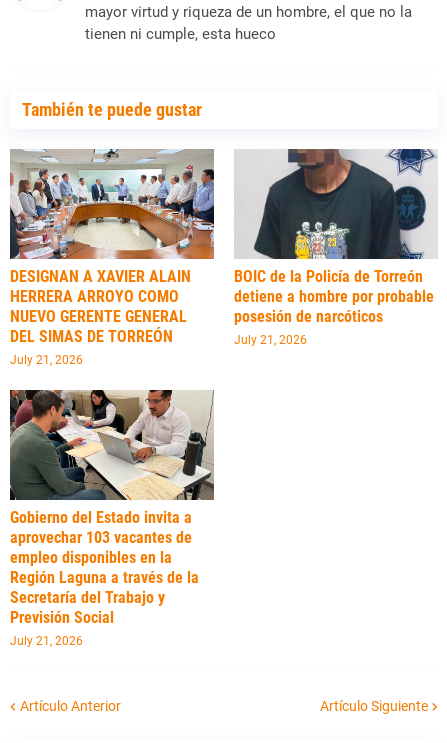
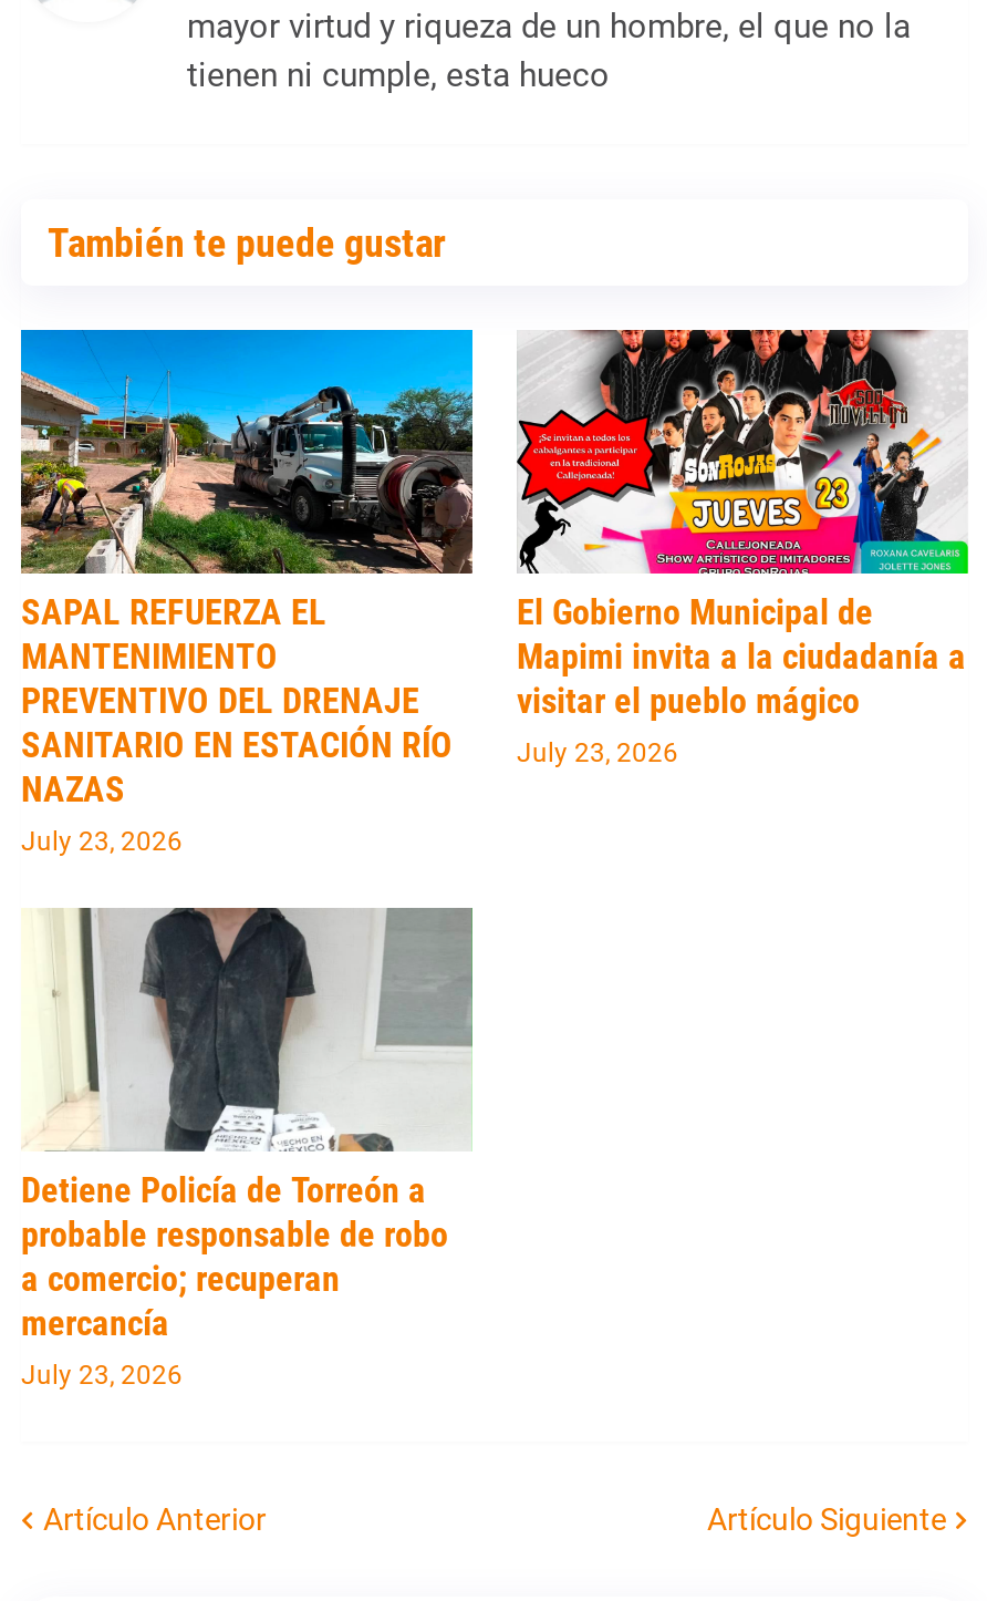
[10,148,215,367] [image] | DESIGNAN A XAVIER ALAIN | HERRERA ARROYO COMO | NUEVO GERENTE GENERAL | DEL SIMAS DE TORREÓN | July 21, 2026 -> [19,328,475,857] [image] | SAPAL REFUERZA EL | MANTENIMIENTO | PREVENTIVO DEL DRENAJE | SANITARIO EN ESTACIÓN RÍO | NAZAS | July 23, 2026
[234,148,437,347] [image] | BOIC de la Policía de Torreón | detiene a hombre por probable | posesión de narcóticos | July 21, 2026 -> [517,328,966,768] [image] | El Gobierno Municipal de | Mapimi invita a la ciudadanía a | visitar el pueblo mágico | July 23, 2026
[9,389,215,648] [image] | Gobierno del Estado invita a | aprovechar 103 vacantes de | empleo disponibles en la | Región Laguna a través de la | Secretaría del Trabajo y | Previsión Social | July 21, 2026 -> [21,864,472,1391] [image] | Detiene Policía de Torreón a | probable responsable de robo | a comercio; recuperan | mercancía | July 23, 2026

